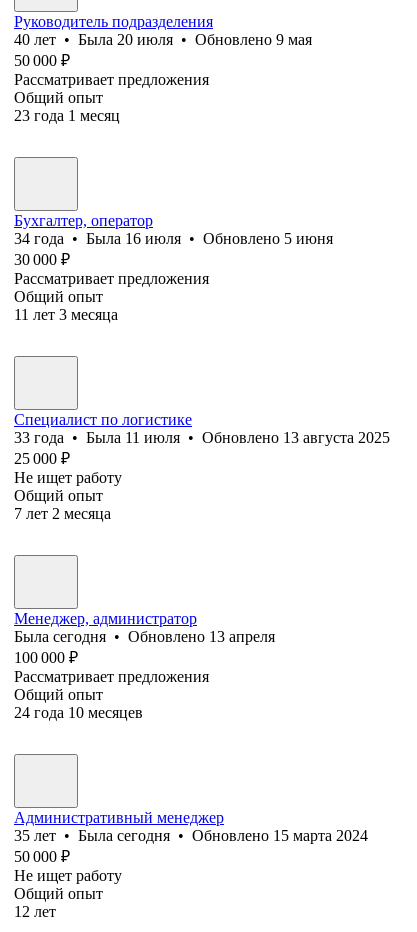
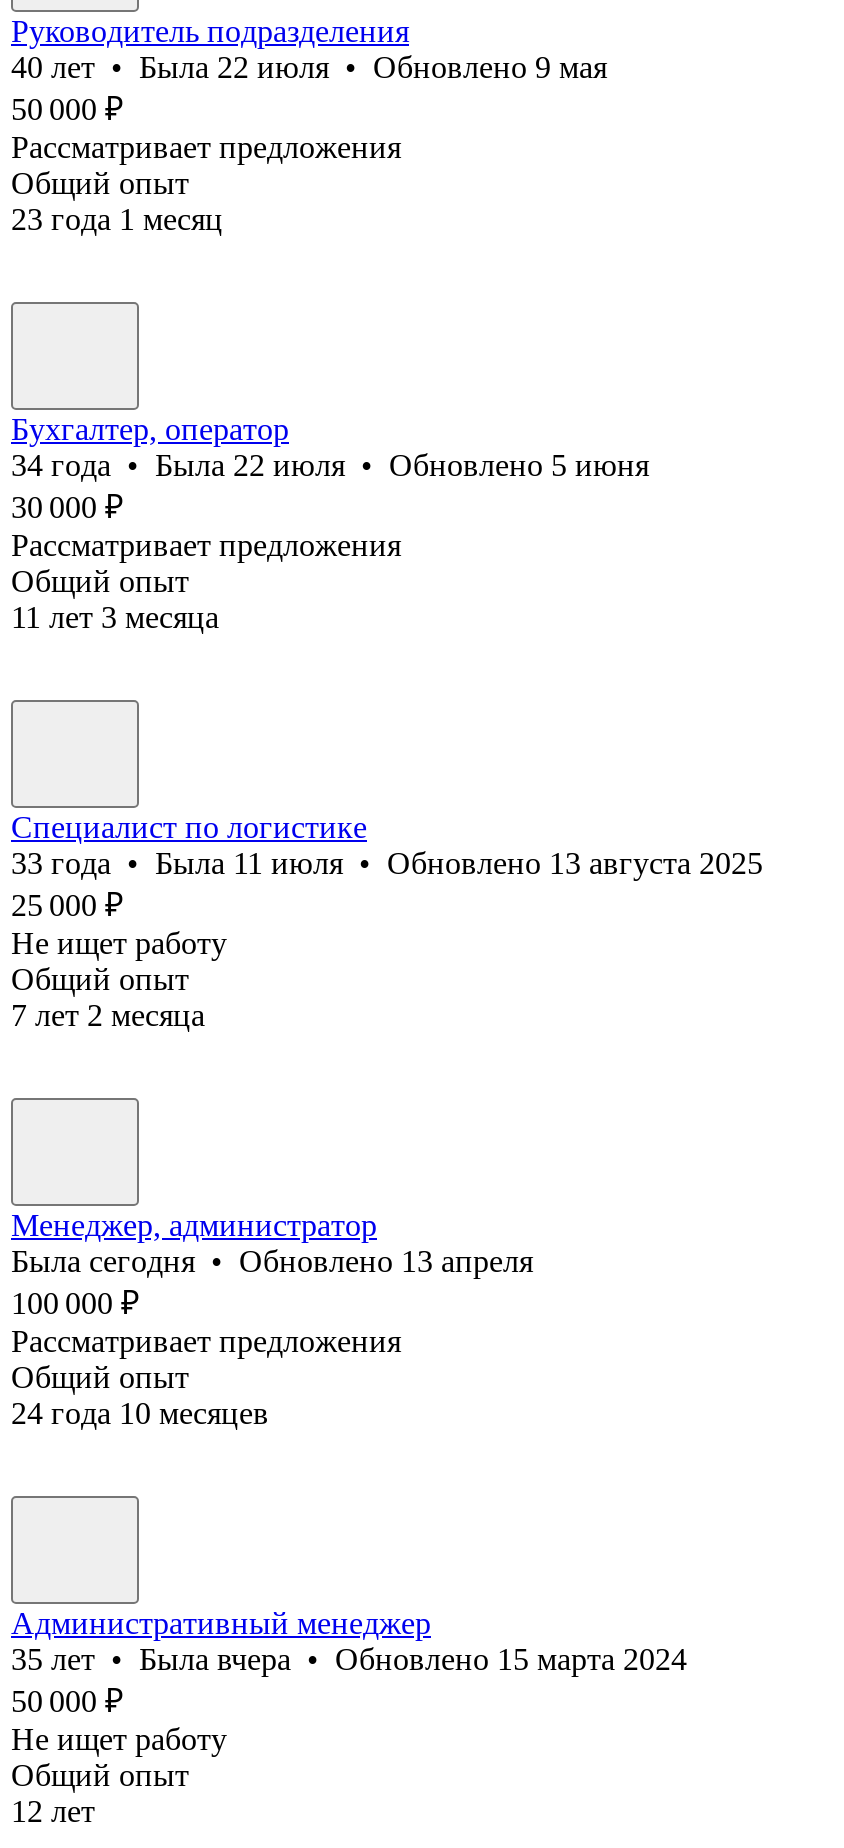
[14,31,312,48] 40 лет • Была 20 июля • Обновлено 9 мая -> [11,50,607,84] 40 лет • Была 22 июля • Обновлено 9 мая
[14,230,333,247] 34 года • Была 16 июля • Обновлено 5 июня -> [11,448,649,482] 34 года • Была 22 июля • Обновлено 5 июня
[14,827,368,844] 35 лет • Была сегодня • Обновлено 15 марта 2024 -> [11,1642,687,1676] 35 лет • Была вчера • Обновлено 15 марта 2024

